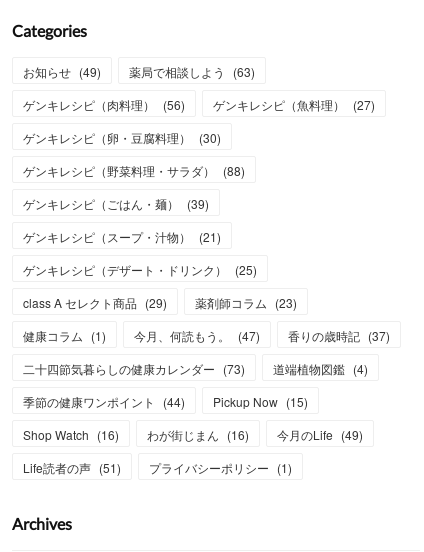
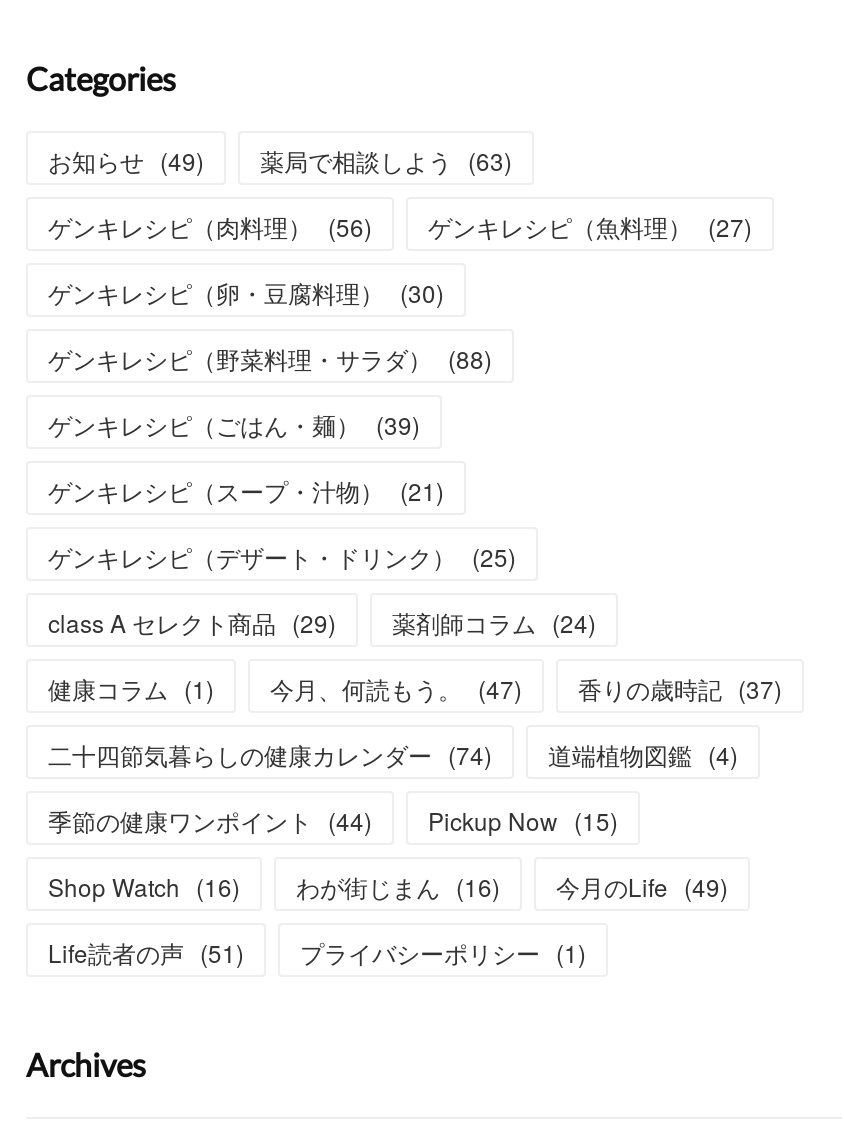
[195,294,297,311] 薬剤師コラム (23) -> [392,606,596,640] 薬剤師コラム (24)
[23,360,245,377] 二十四節気暮らしの健康カレンダー (73) -> [48,738,492,772] 二十四節気暮らしの健康カレンダー (74)

